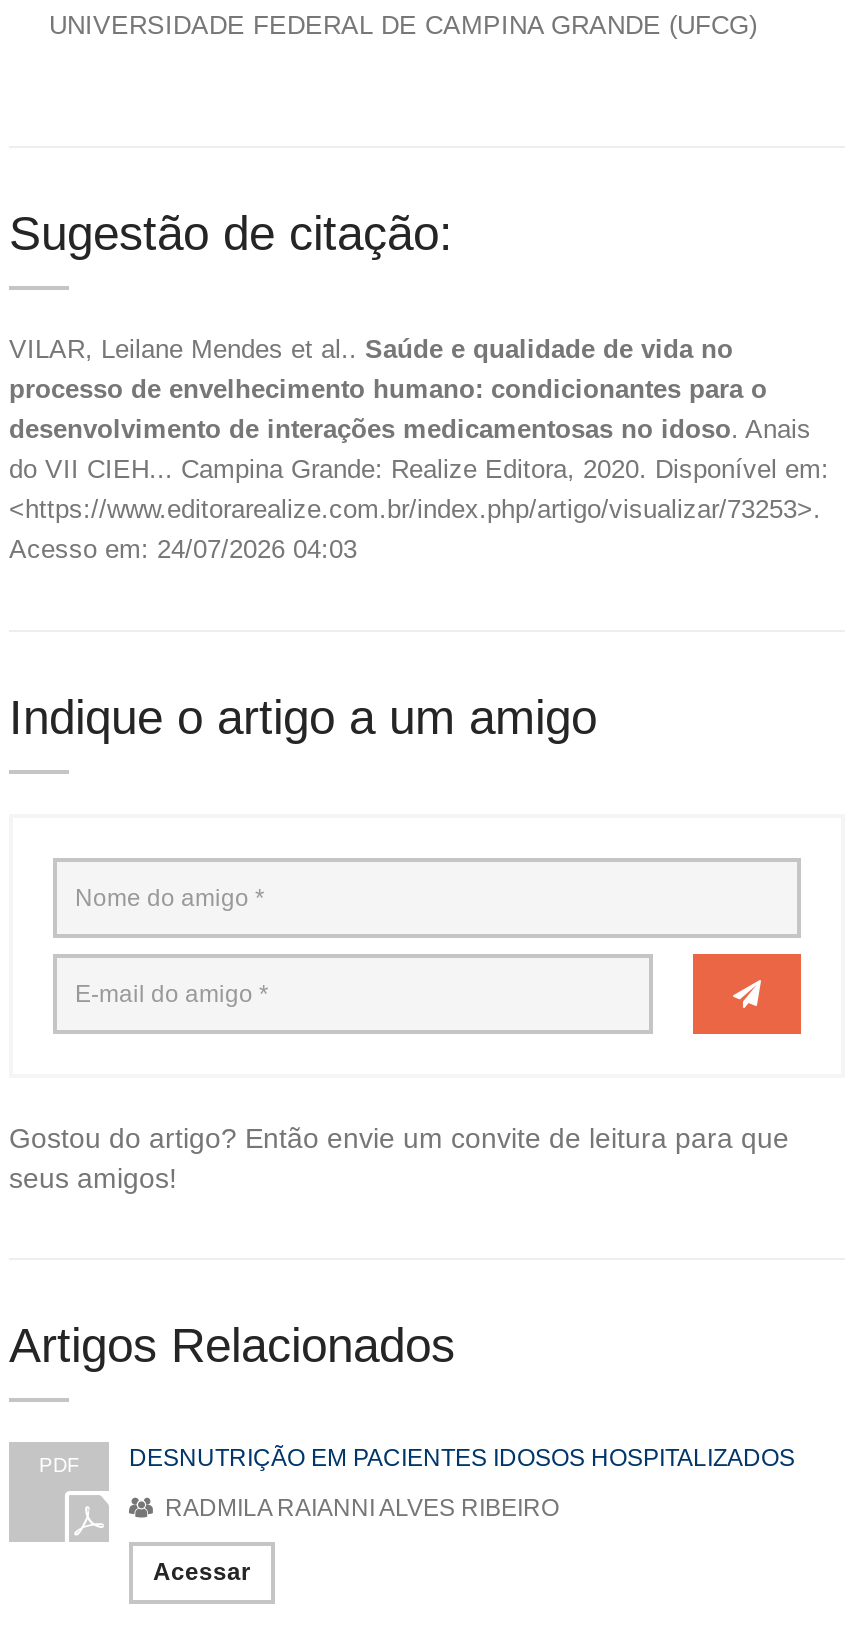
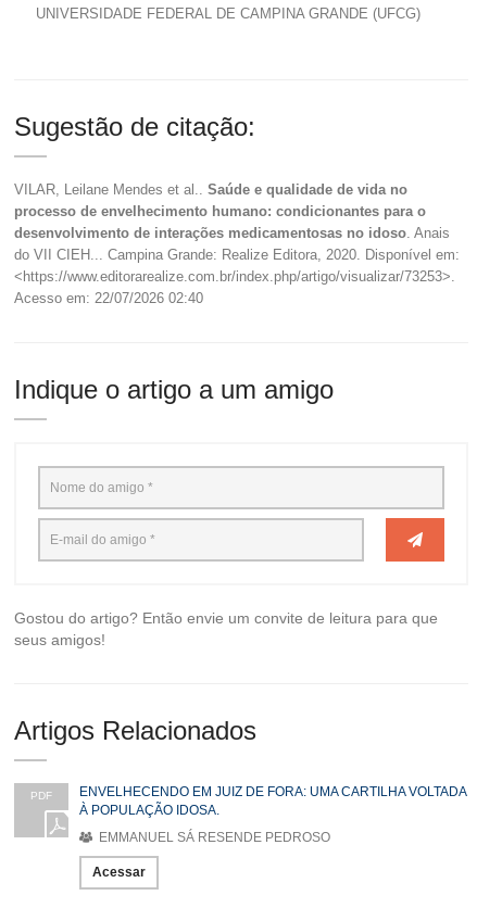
[9,533,357,563] Acesso em: 24/07/2026 04:03 -> [14,290,203,306] Acesso em: 22/07/2026 02:40
[129,1443,795,1471] DESNUTRIÇÃO EM PACIENTES IDOSOS HOSPITALIZADOS -> [79,784,466,818] ENVELHECENDO EM JUIZ DE FORA: UMA CARTILHA VOLTADA | À POPULAÇÃO IDOSA.
[159,1493,559,1521] RADMILA RAIANNI ALVES RIBEIRO -> [96,829,330,845] EMMANUEL SÁ RESENDE PEDROSO

